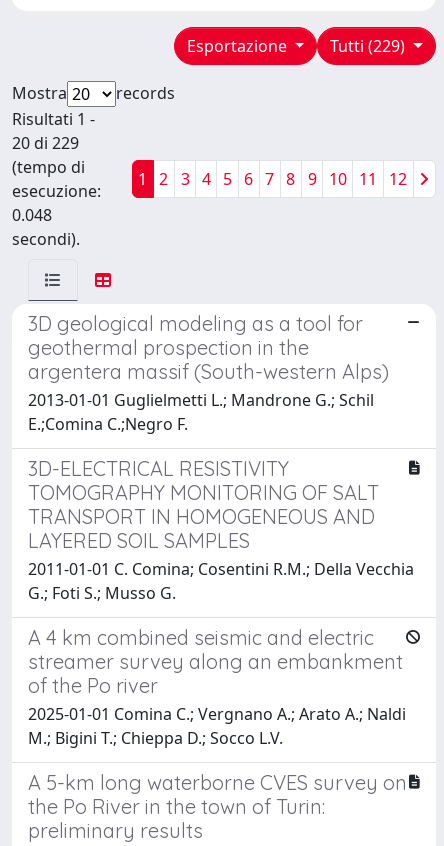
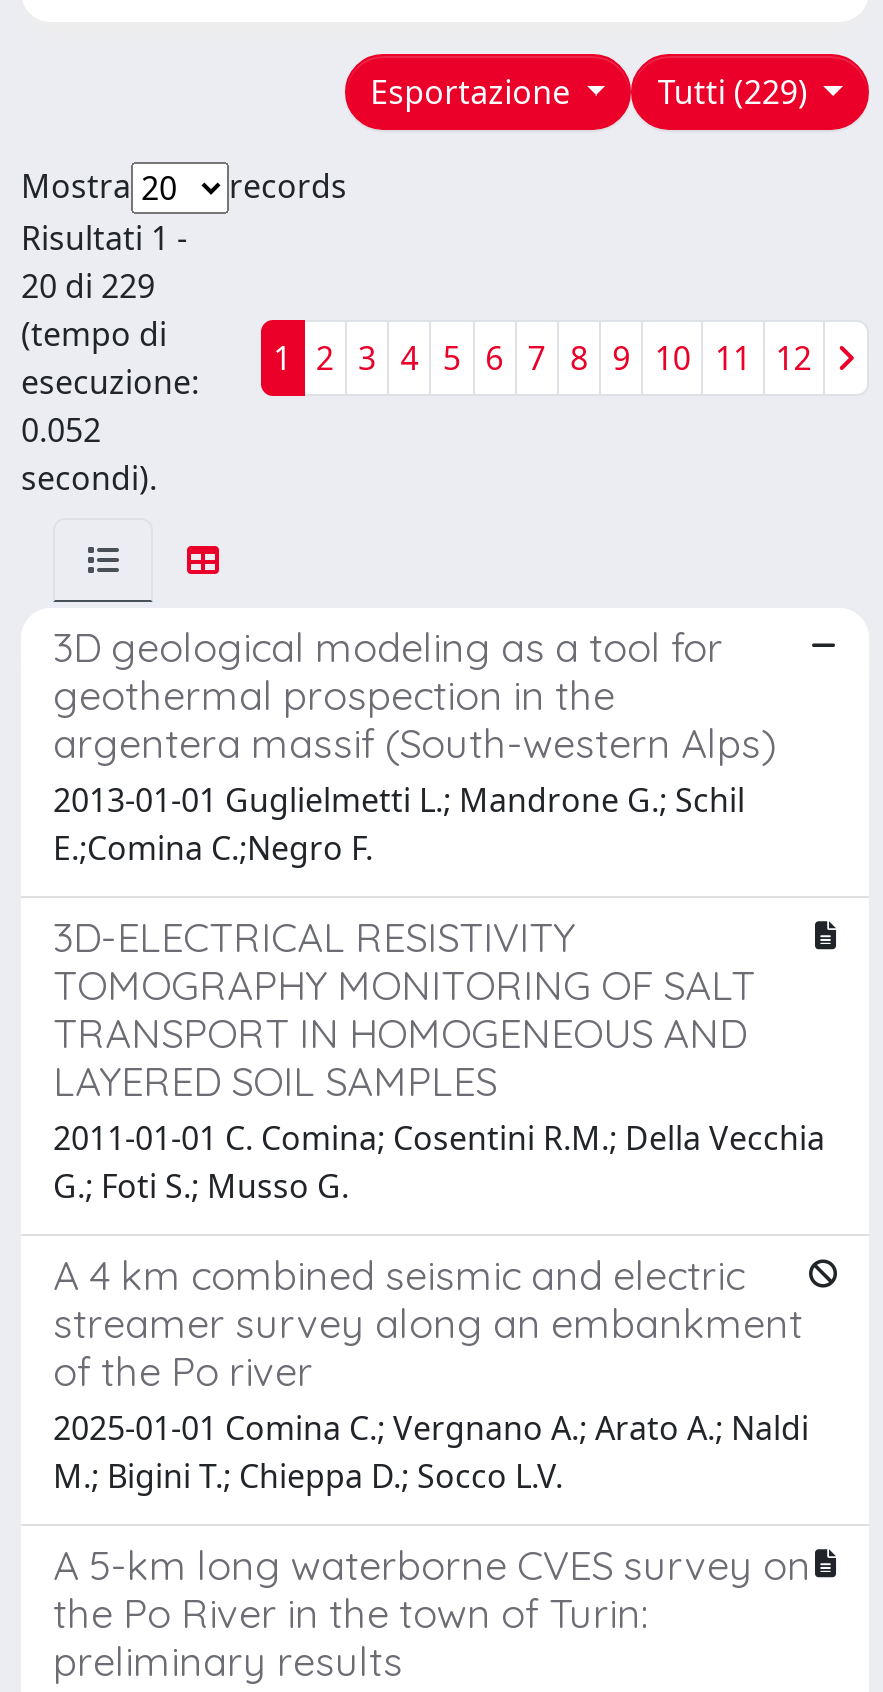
[12,204,52,226] 0.048 -> [21,408,101,452] 0.052

